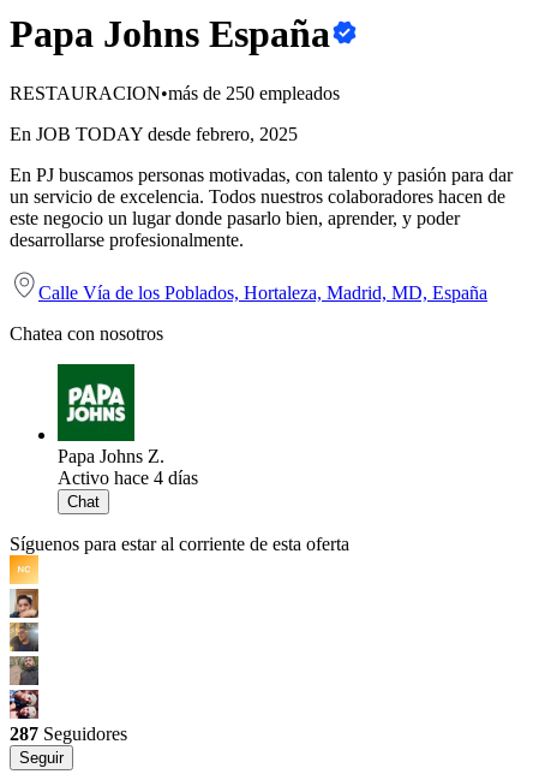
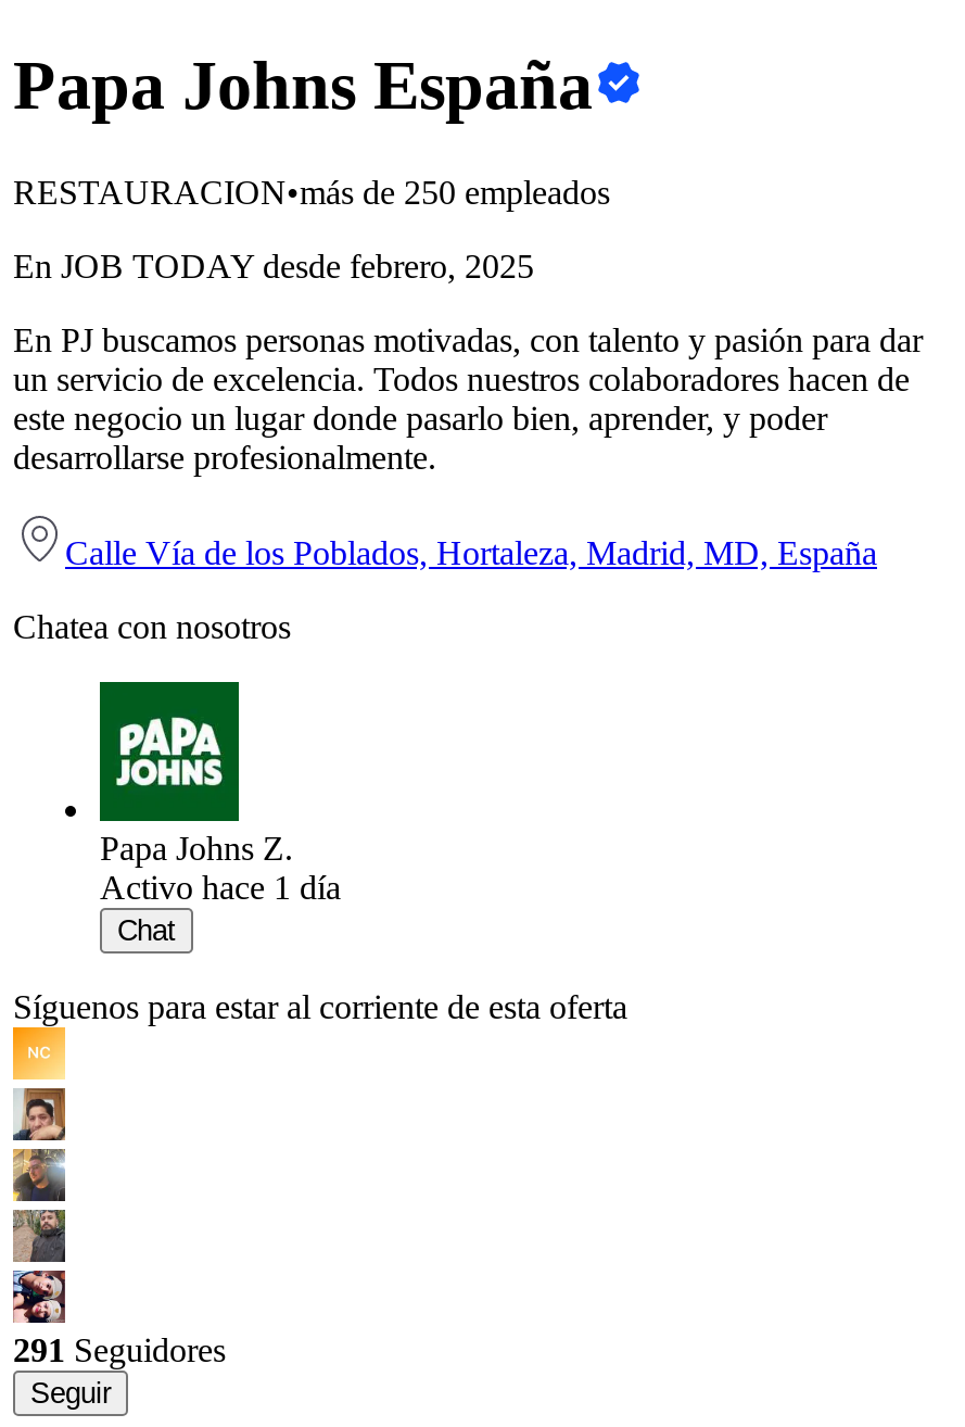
[58,467,198,488] Activo hace 4 días -> [100,869,341,906] Activo hace 1 día
[10,723,127,744] 287 Seguidores -> [13,1331,226,1368] 291 Seguidores

